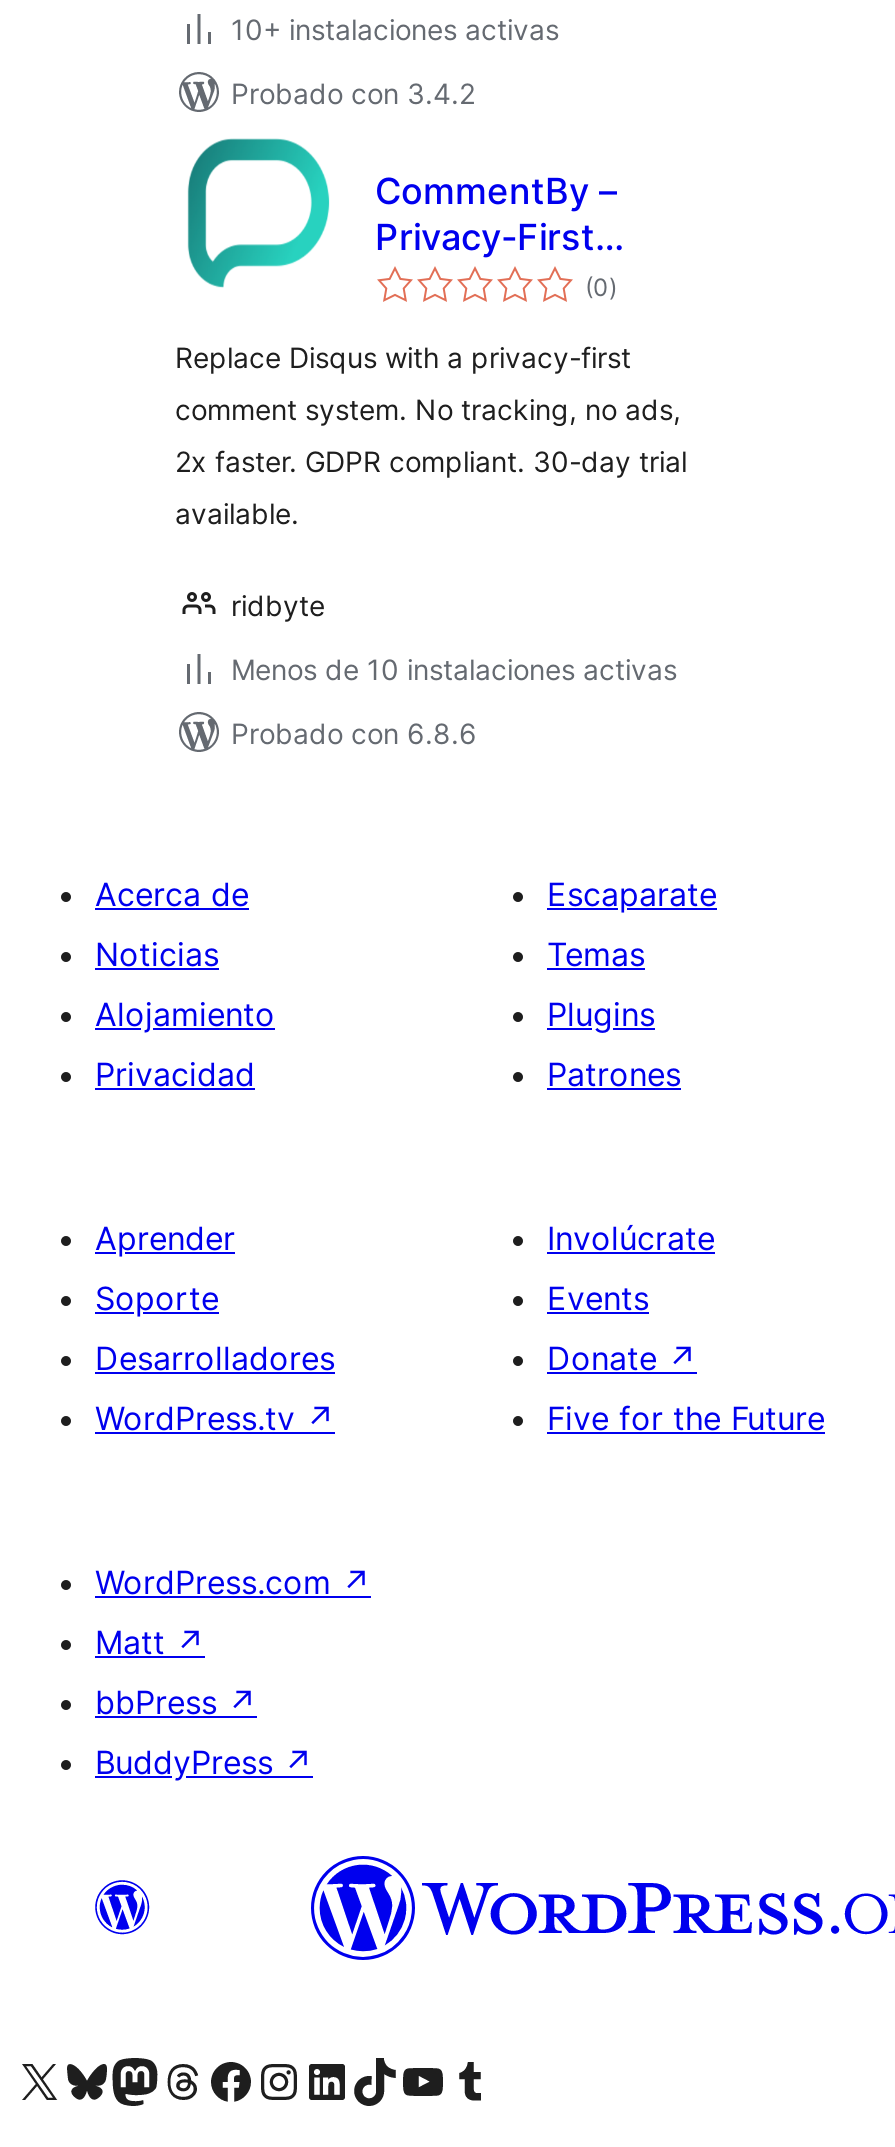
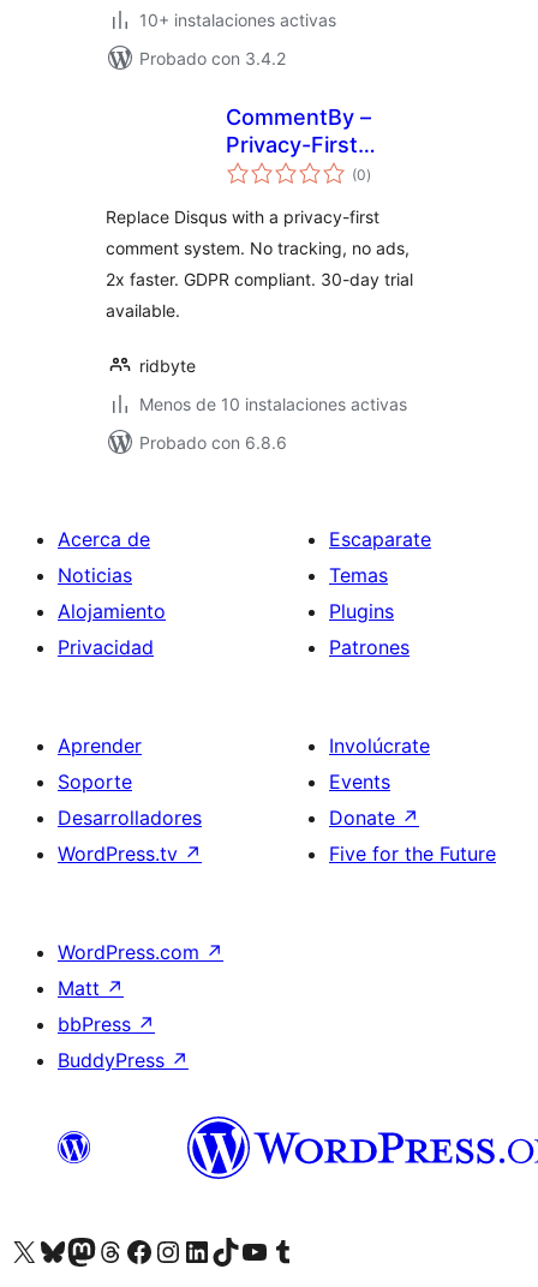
[185,136,331,290] [image] -> none

